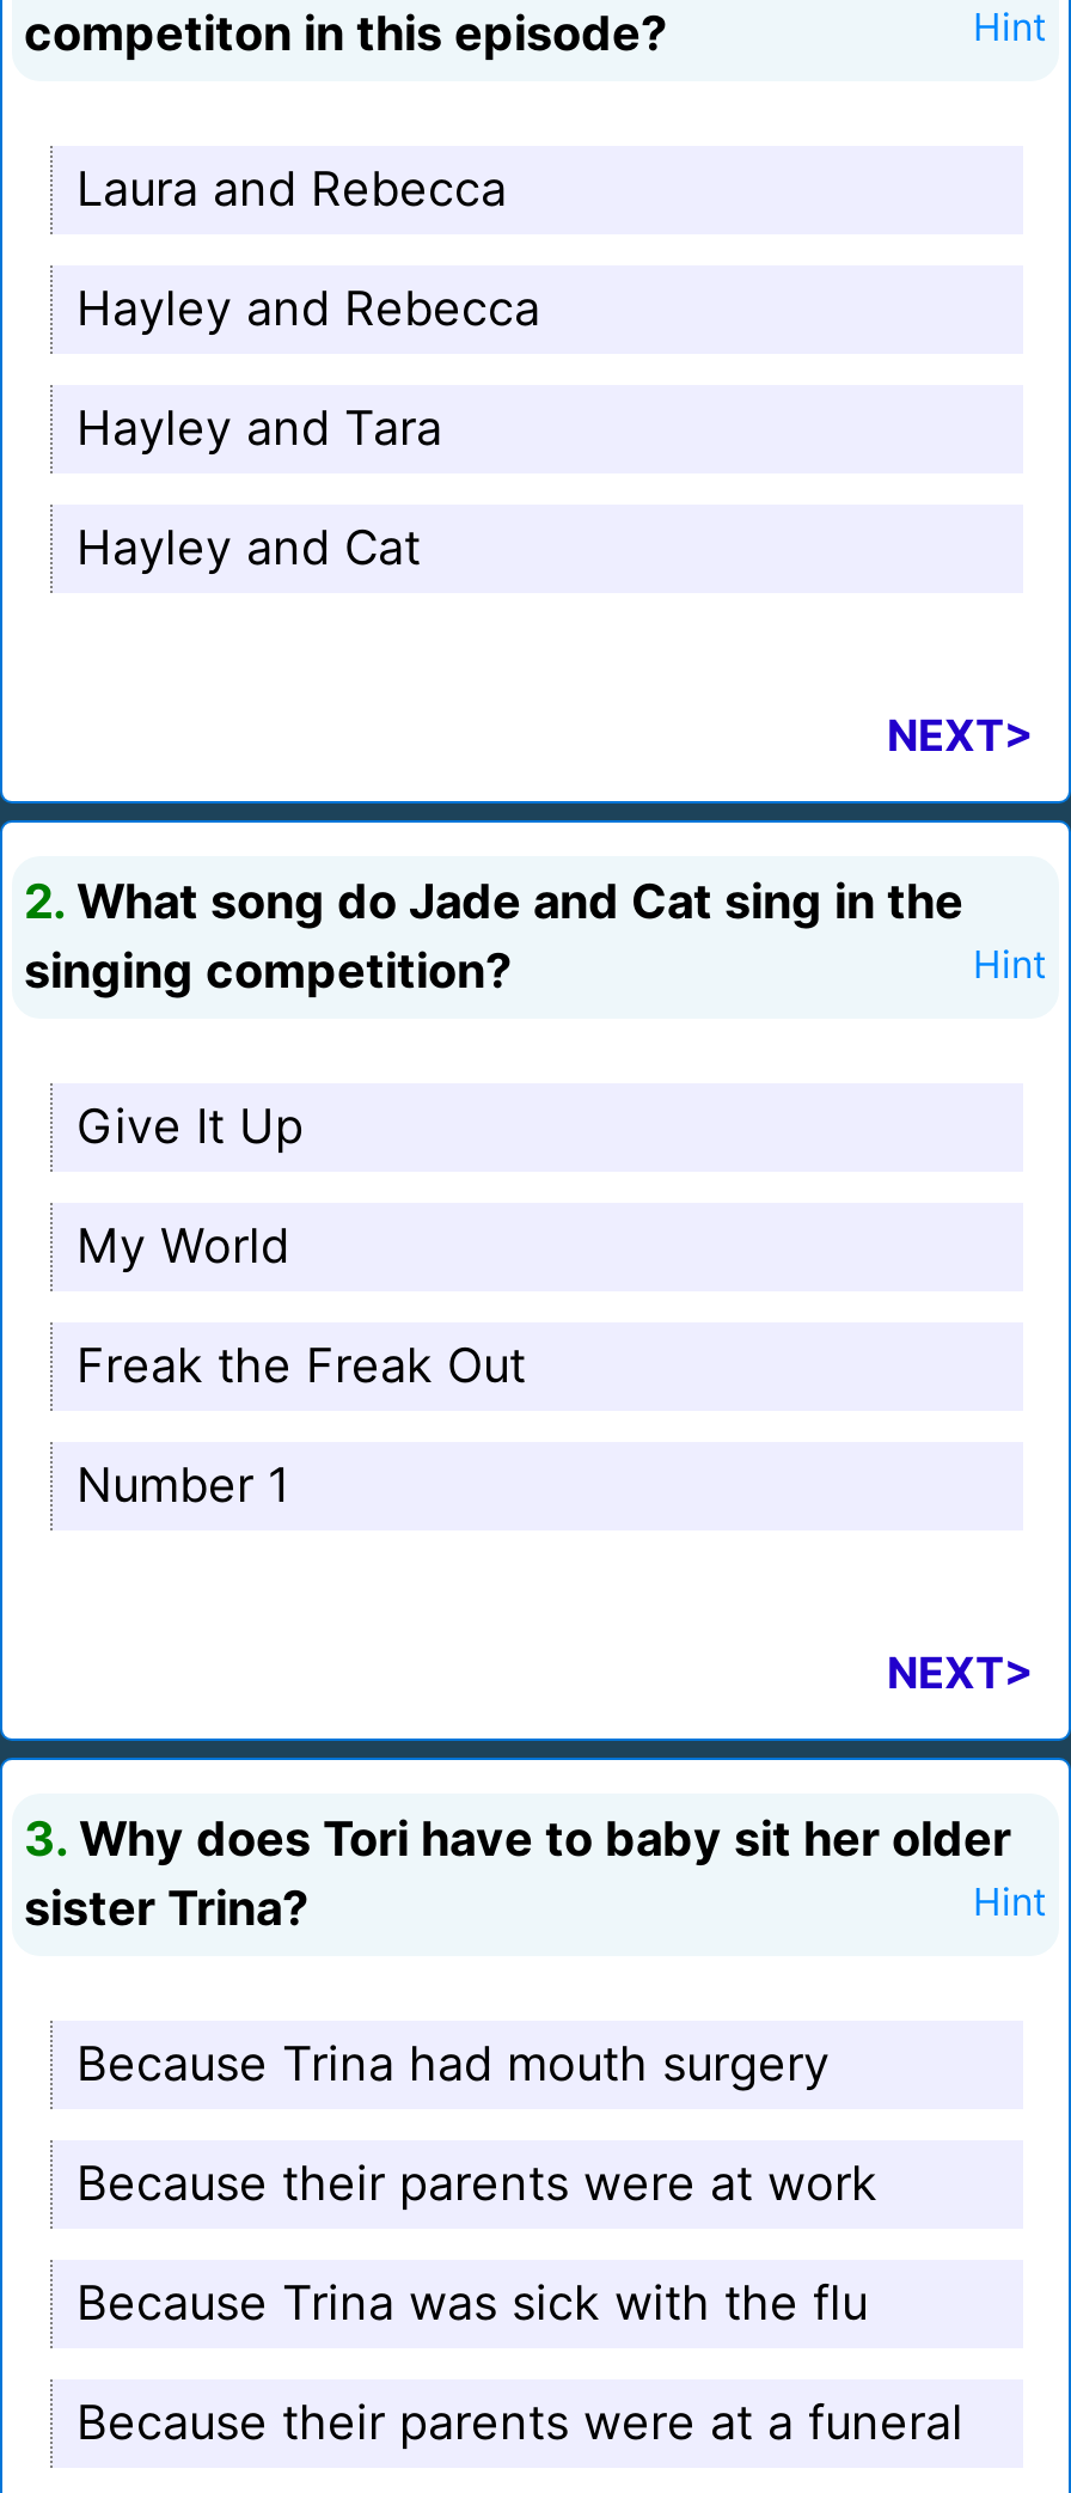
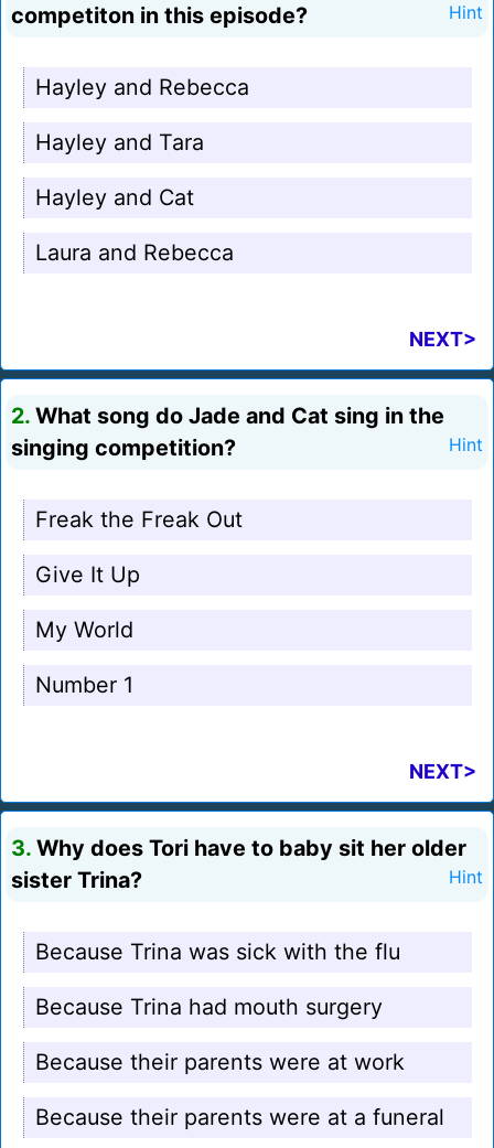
moved [76,160,507,218] -> [35,239,234,266]: Laura and Rebecca
moved [76,280,540,576] -> [35,74,249,211]: Hayley and Rebecca | Hayley and Tara | Hayley and Cat
moved [76,1098,304,1275] -> [35,561,140,643]: Give It Up | My World
moved [76,1337,526,1394] -> [35,506,243,533]: Freak the Freak Out
moved [76,2035,877,2212] -> [35,994,405,1075]: Because Trina had mouth surgery | Because their parents were at work
moved [76,2274,868,2332] -> [35,938,400,965]: Because Trina was sick with the flu

